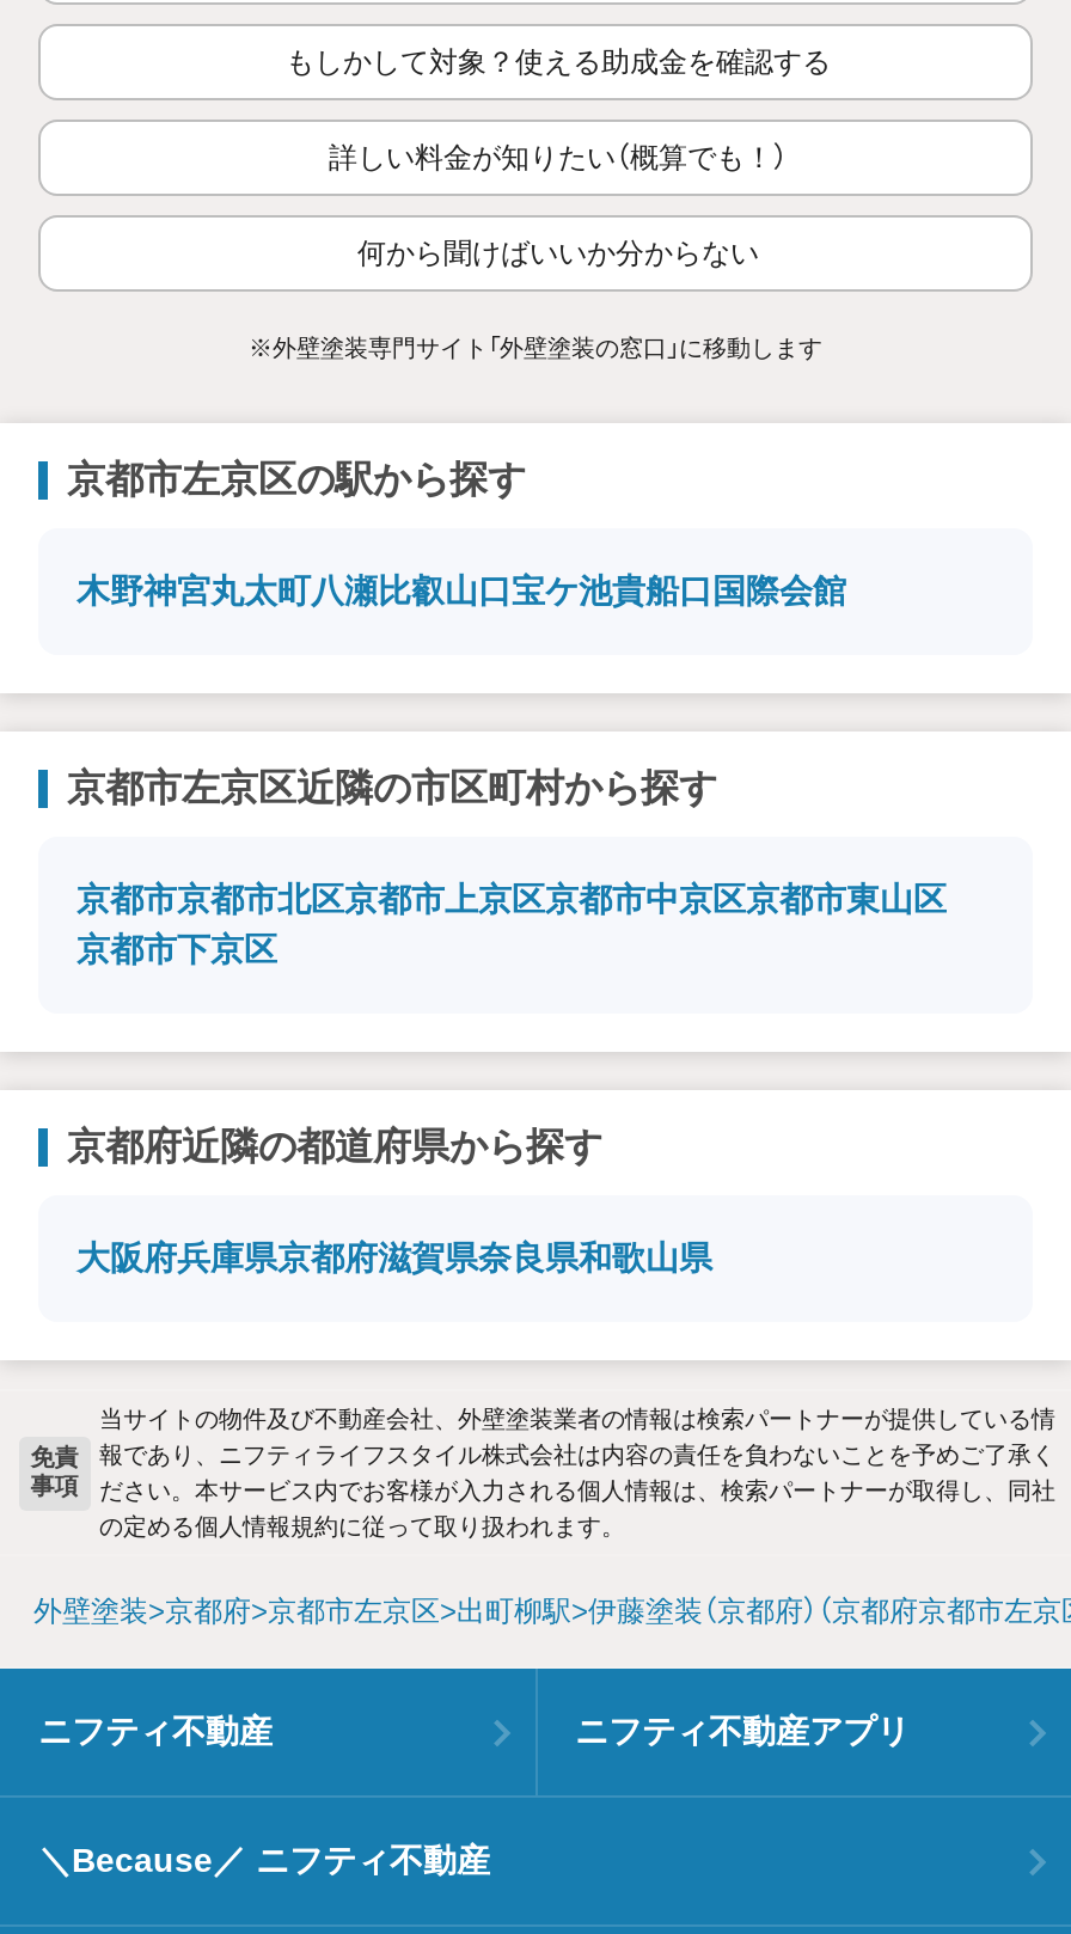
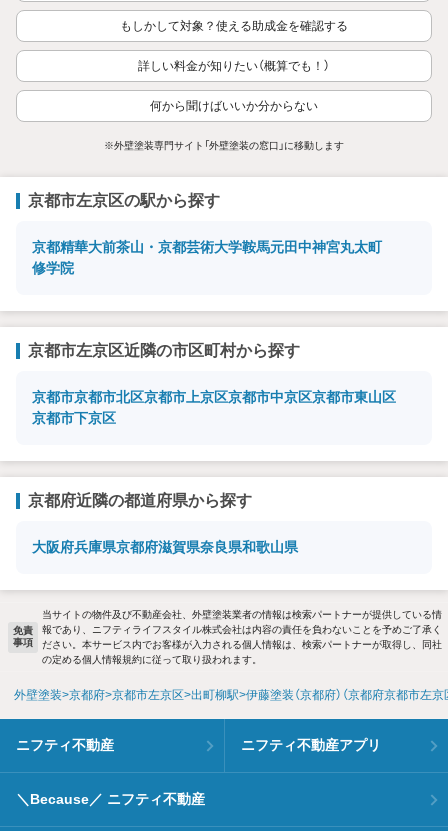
[76,571,846,610] 木野神宮丸太町八瀬比叡山口宝ケ池貴船口国際会館 -> [32,239,382,276] 京都精華大前茶山・京都芸術大学鞍馬元田中神宮丸太町 | 修学院

